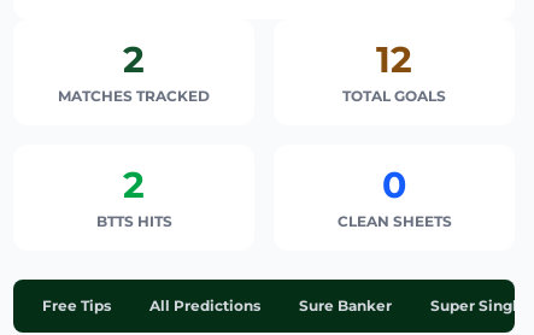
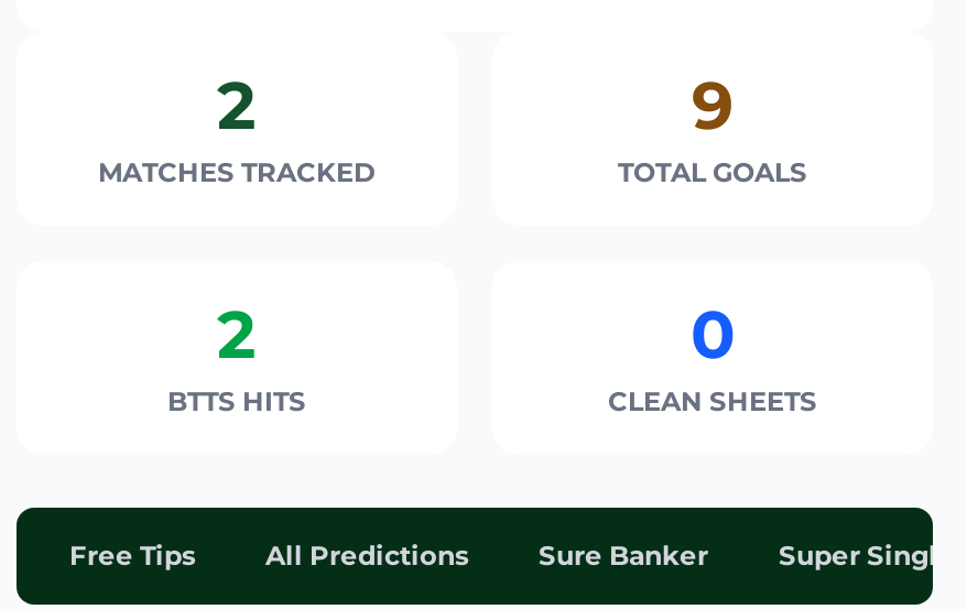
[376,37,412,82] 12 -> [692,65,734,146] 9

